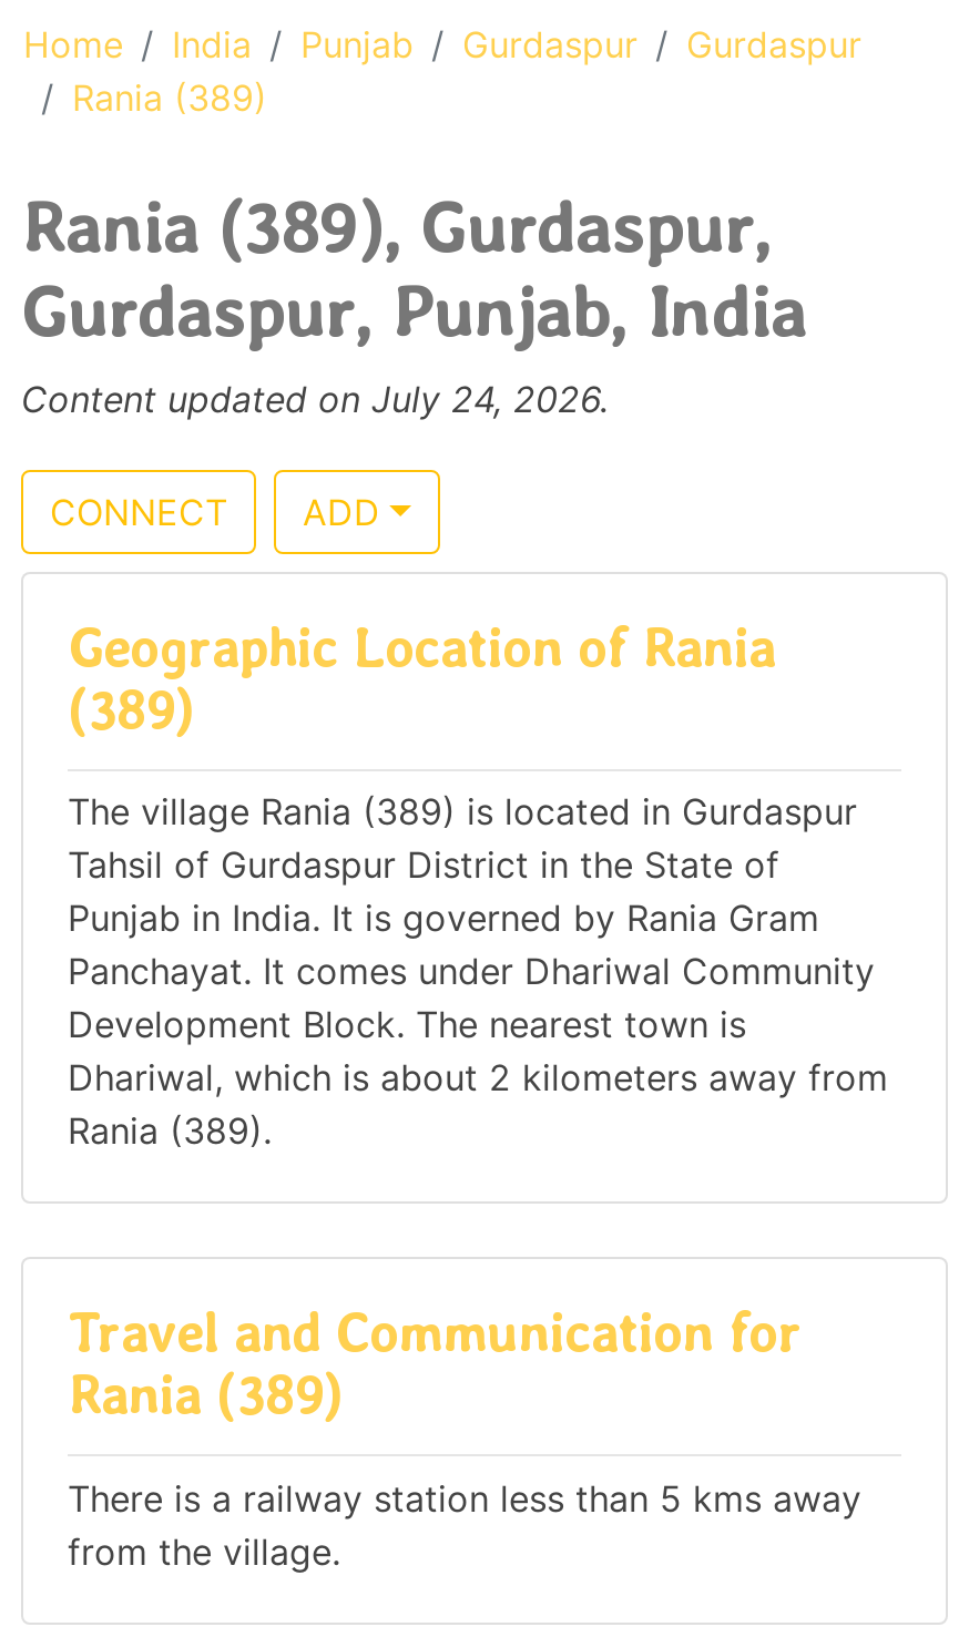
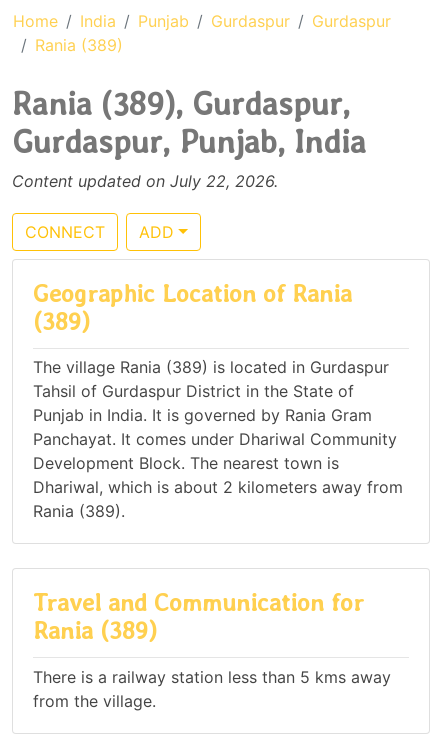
[21,377,609,421] Content updated on July 24, 2026. -> [12,171,278,191] Content updated on July 22, 2026.

